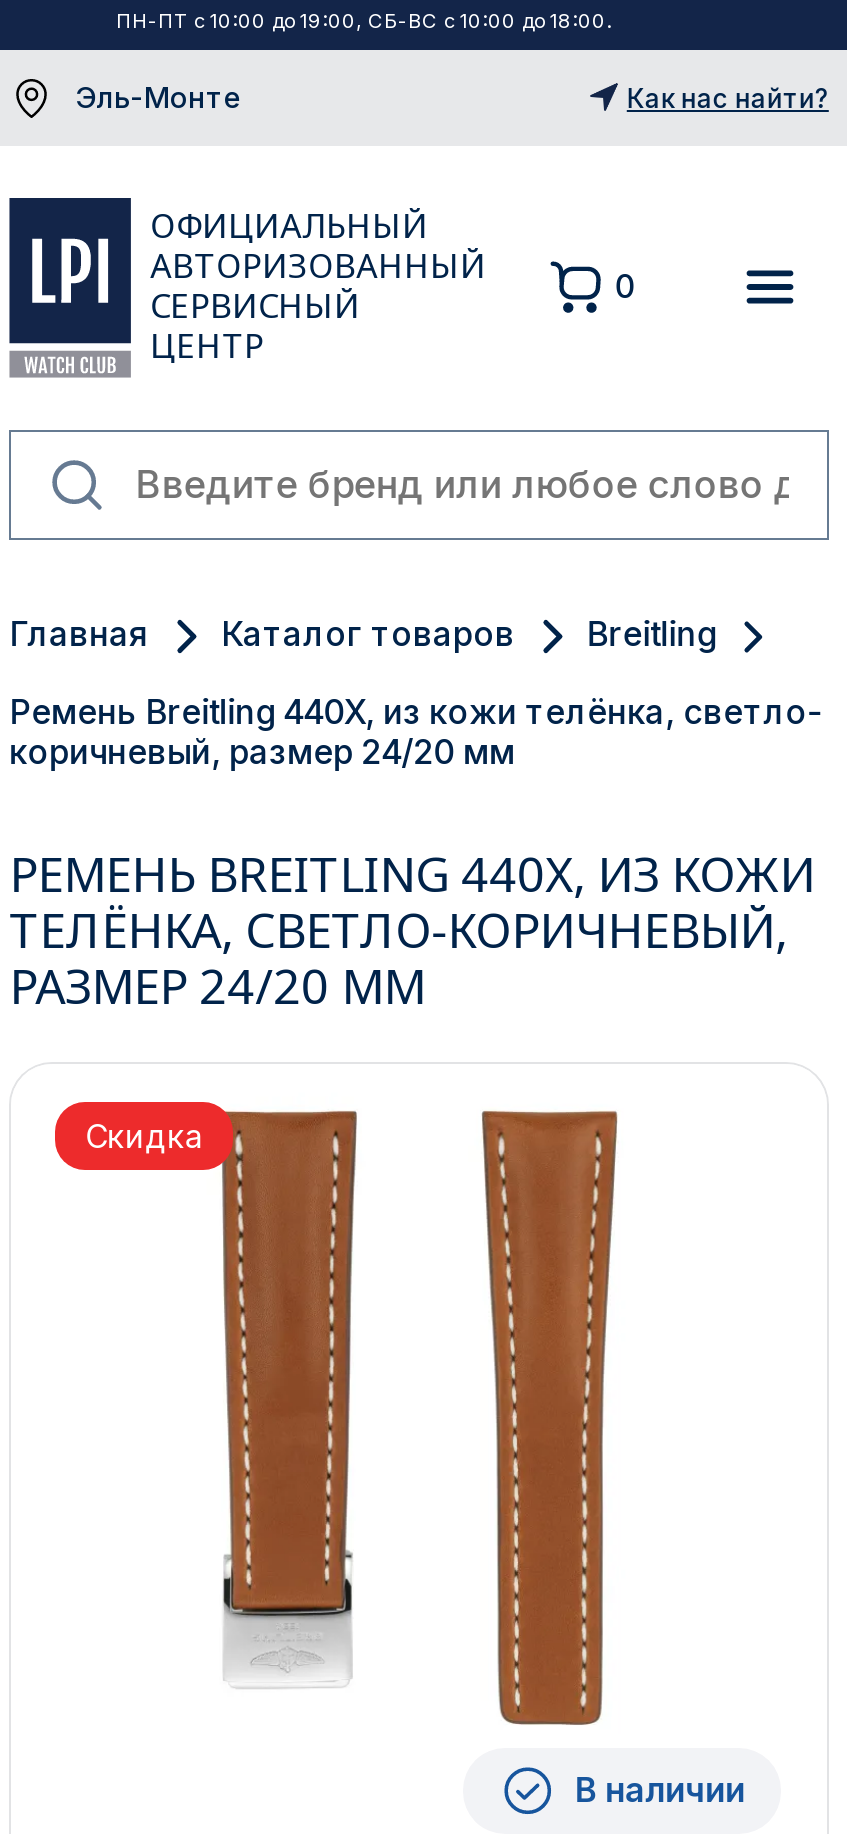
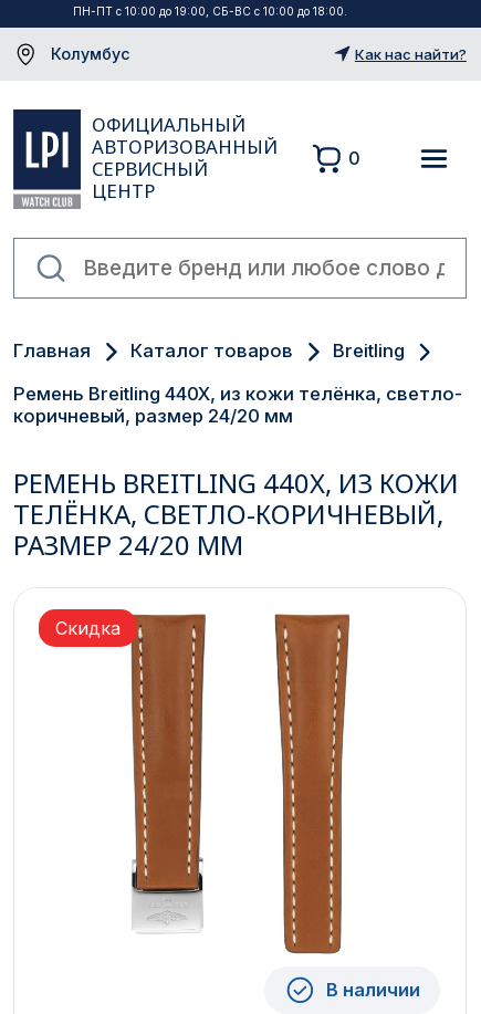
[76,80,242,114] Эль-Монте -> [50,44,130,63] Колумбус

